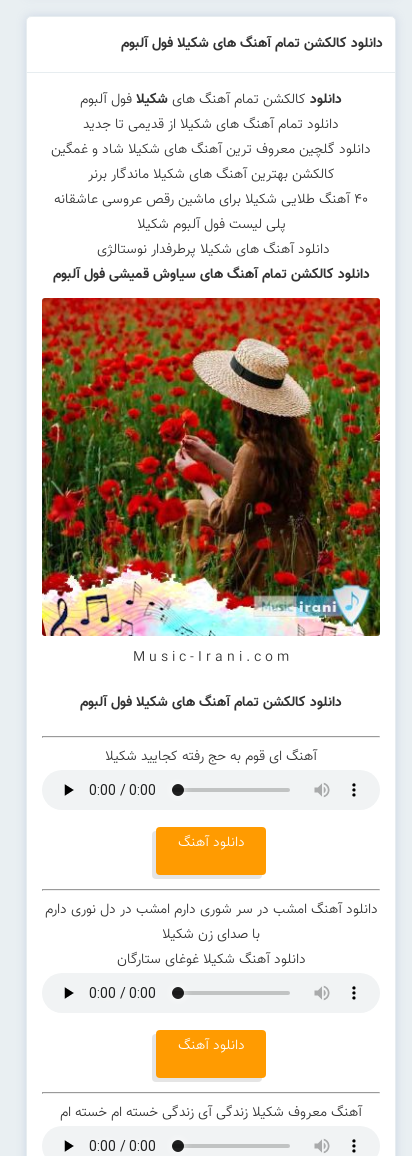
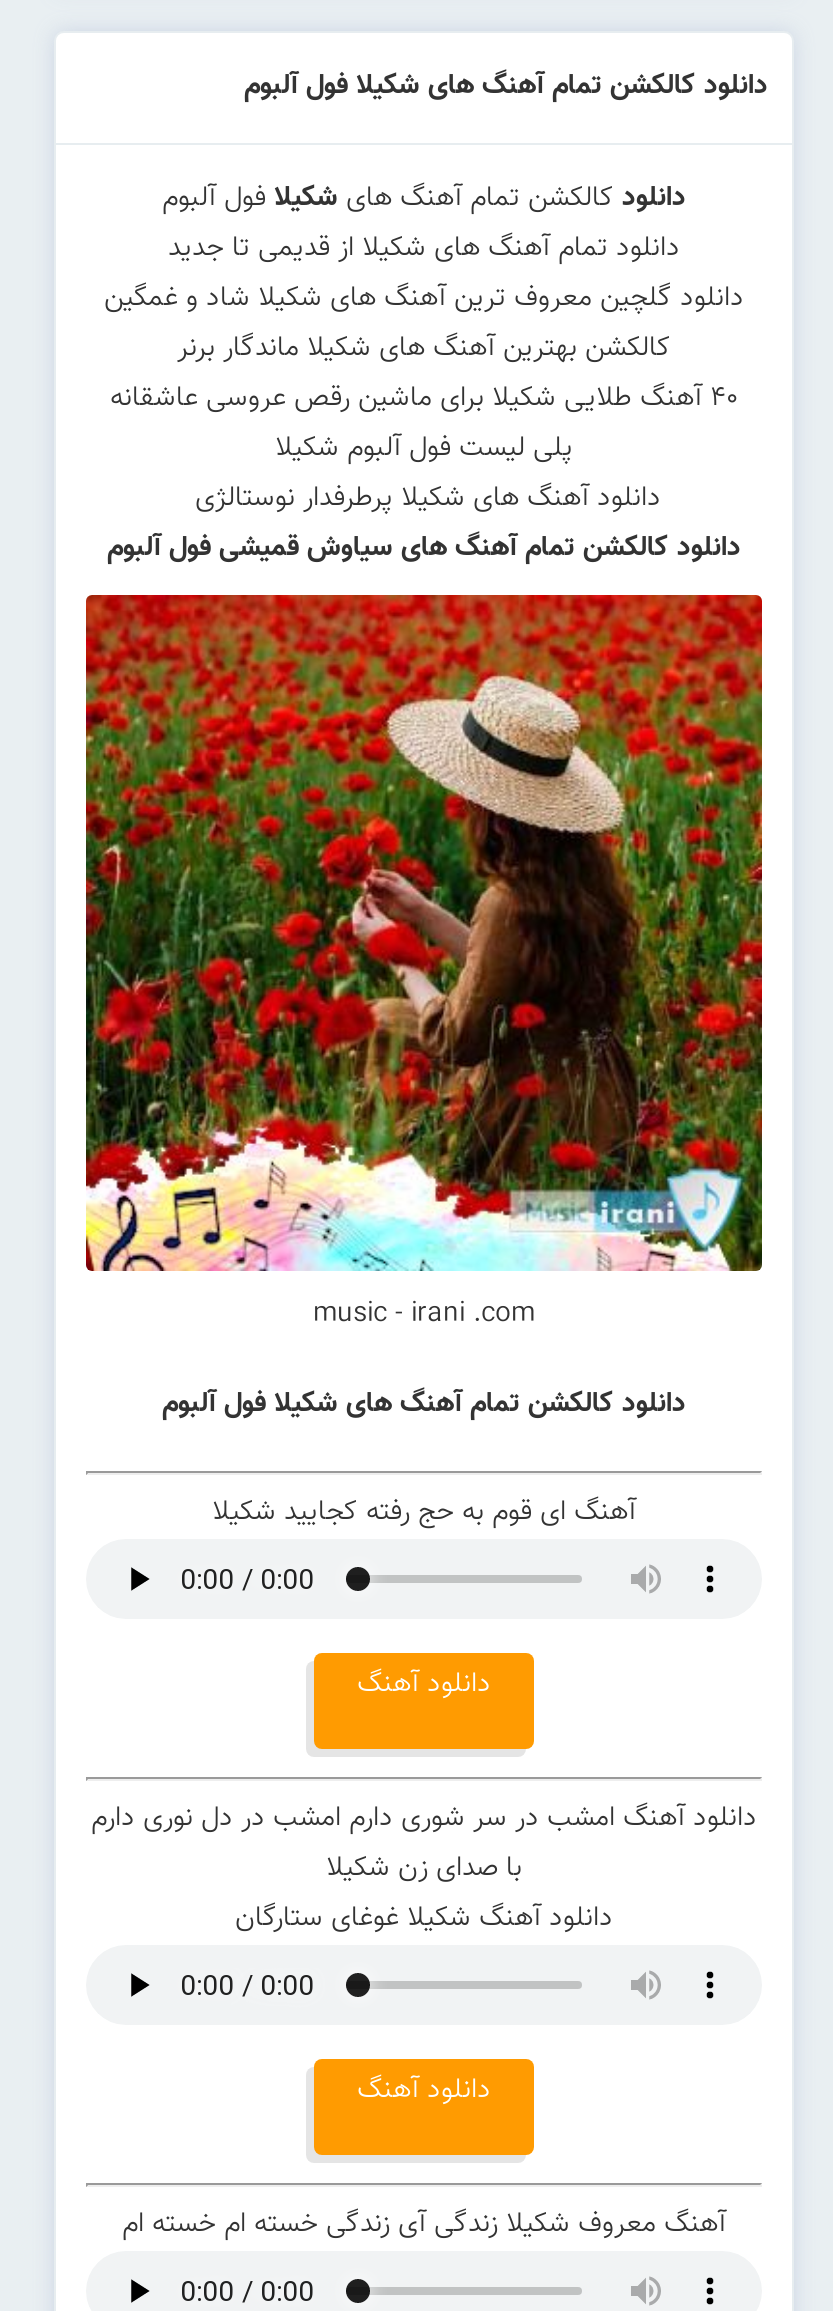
[133,647,289,669] M u s i c - I r a n i . c o m -> [313,1293,535,1337] music - irani .com

